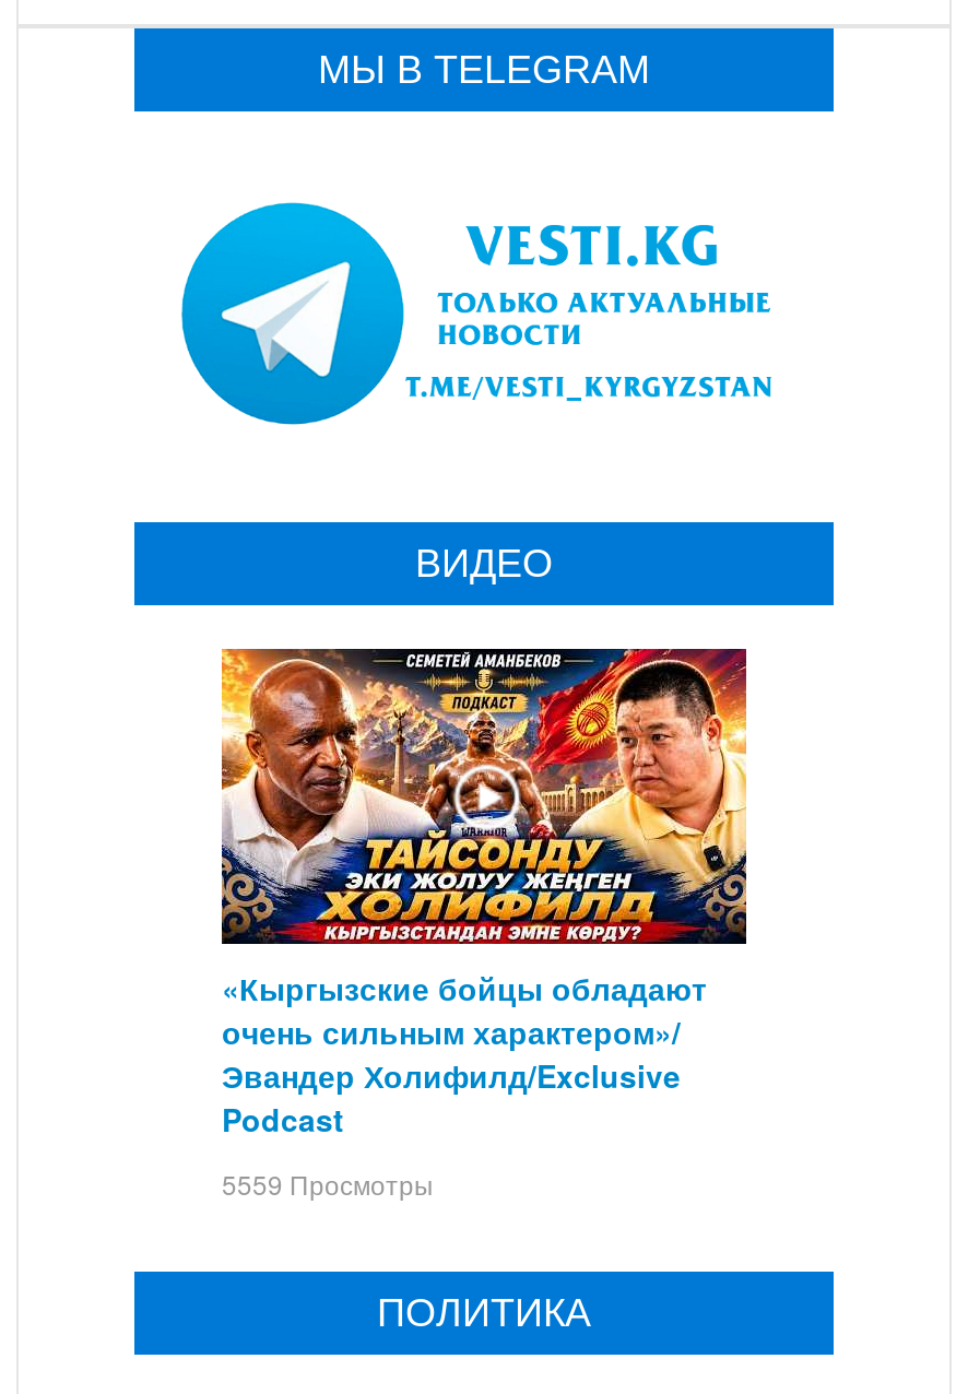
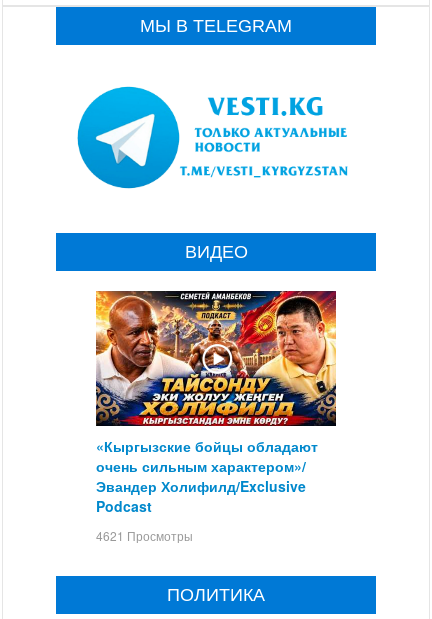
[222,1164,434,1201] 5559 Просмотры -> [96,527,193,544] 4621 Просмотры

